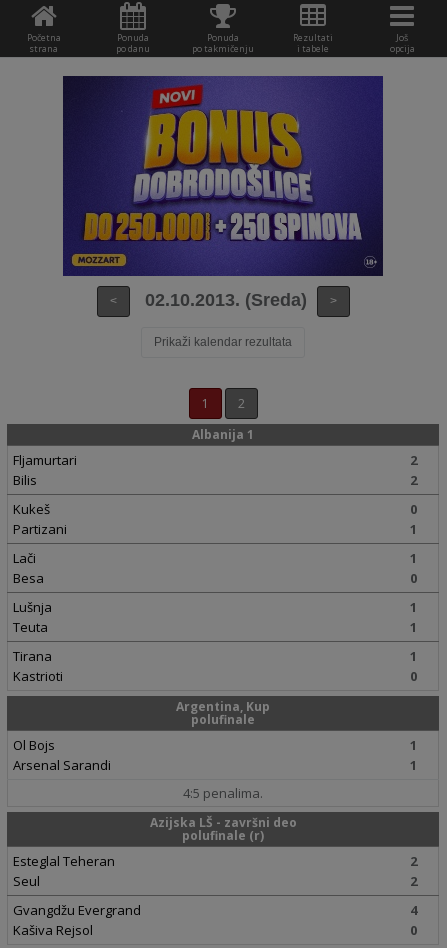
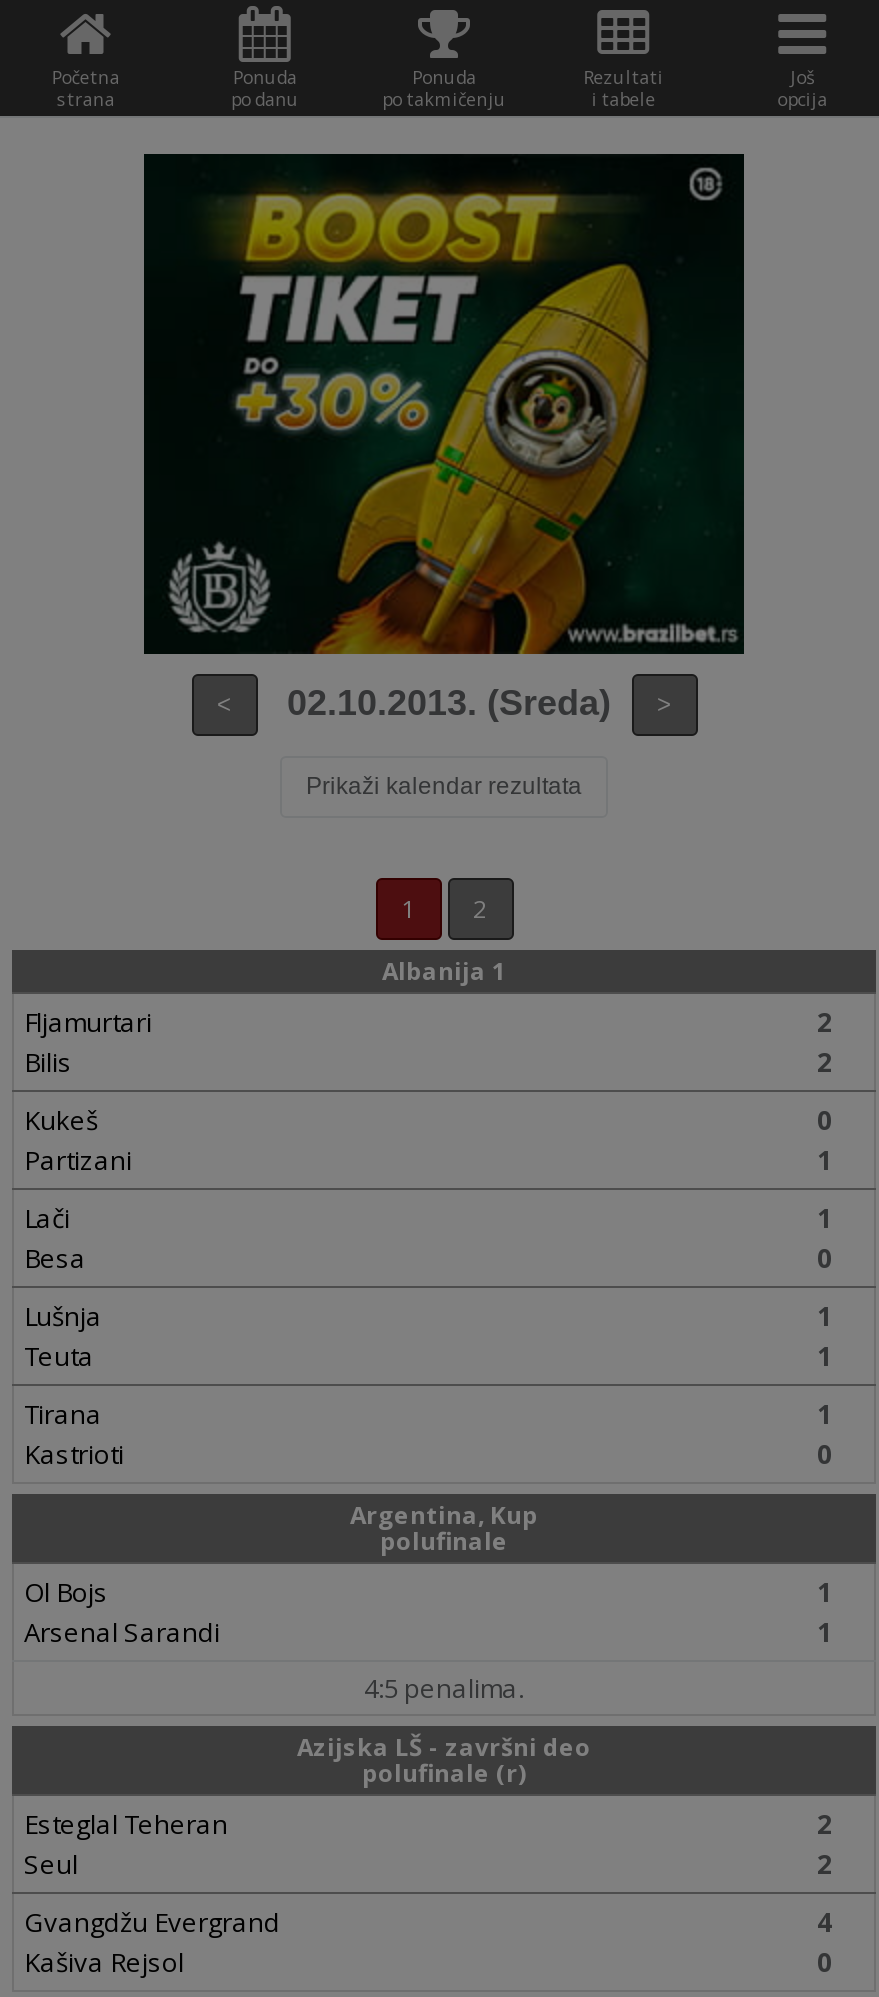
[62,75,384,277] [image] -> [124,152,764,656] [image]

